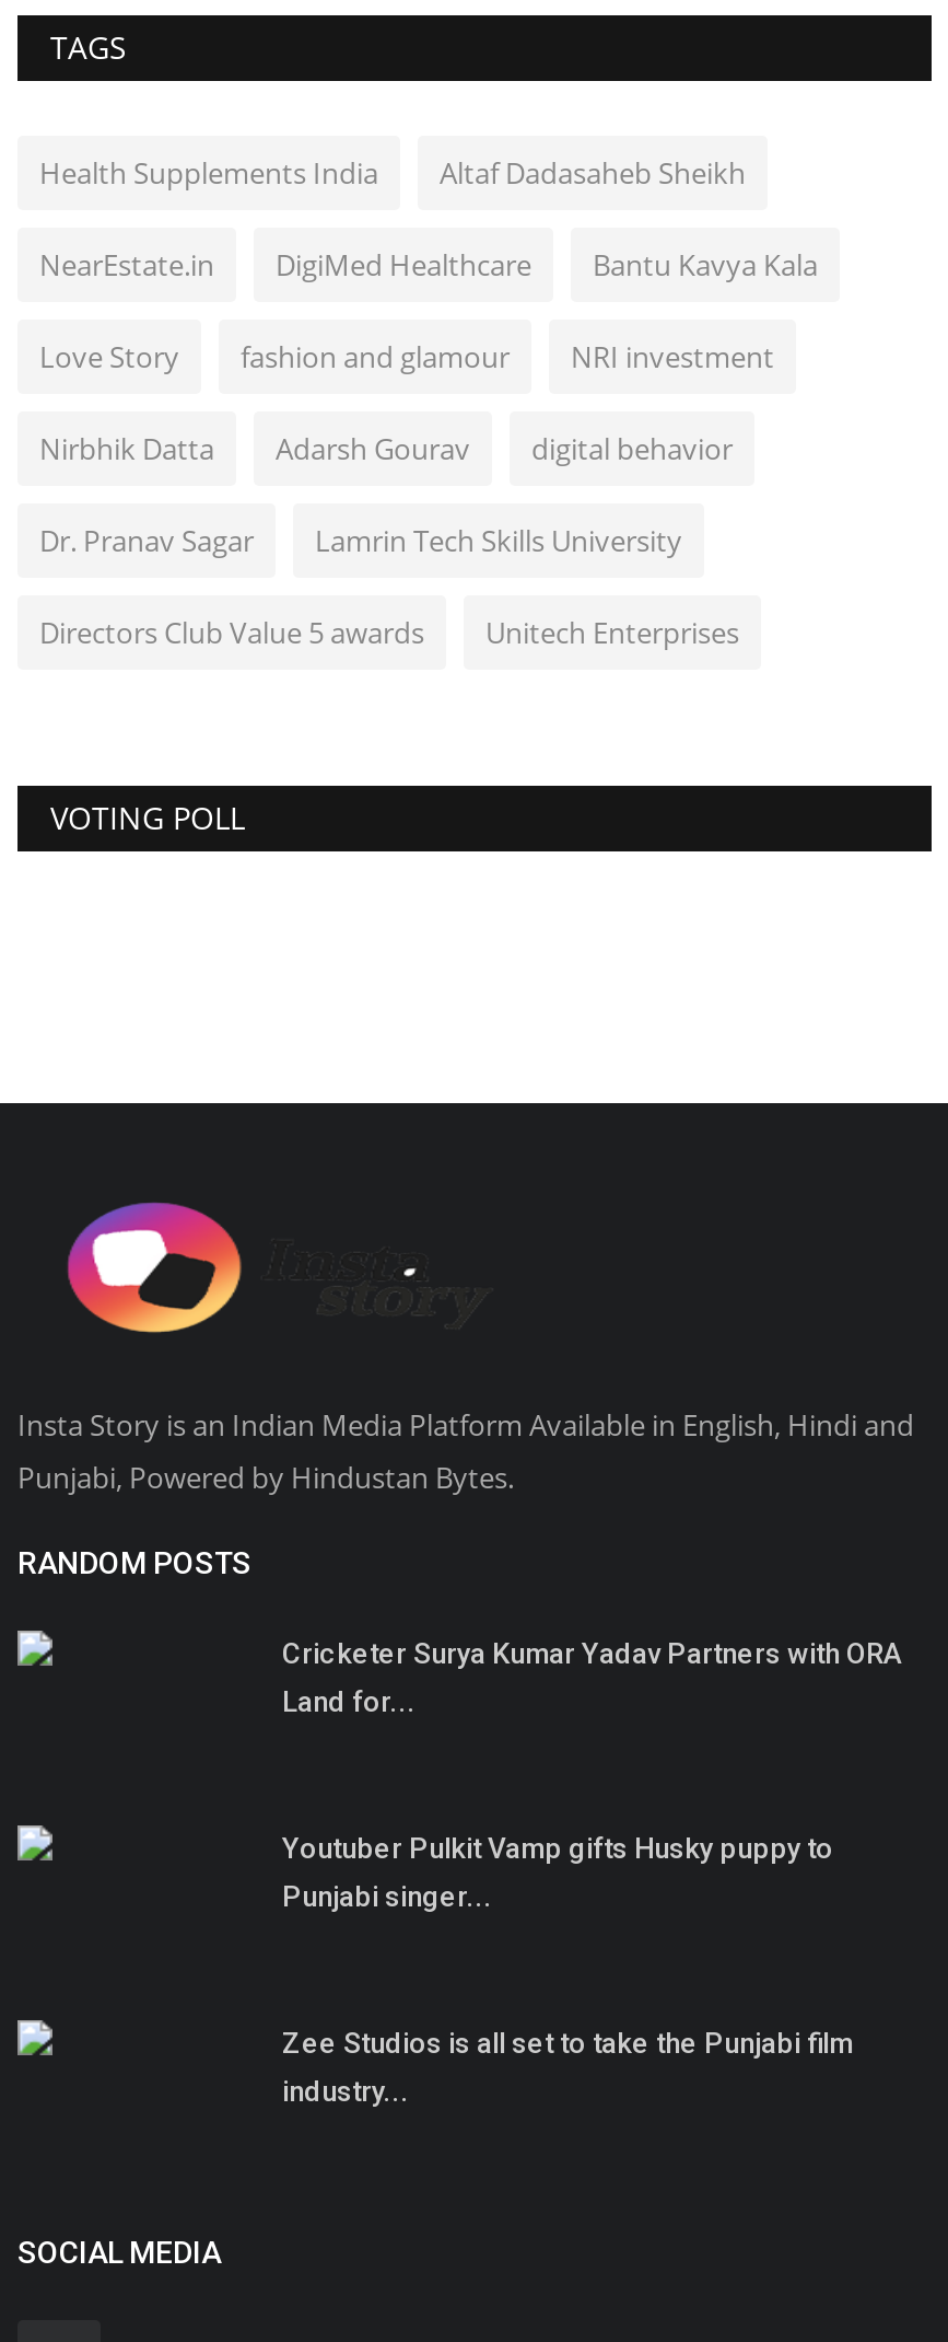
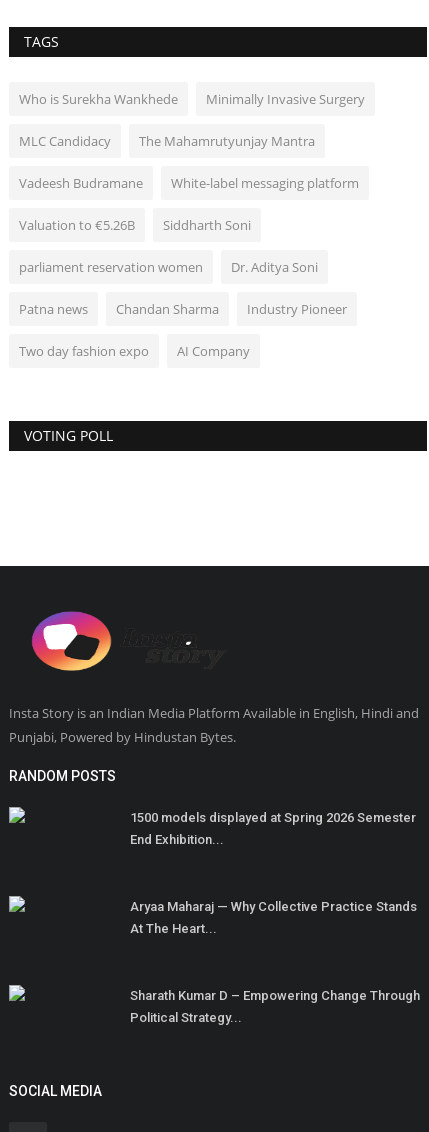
[39,154,818,653] Health Supplements India | Altaf Dadasaheb Sheikh | NearEstate.in | DigiMed Healthcare | Bantu Kavya Kala | Love Story | fashion and glamour | NRI investment | Nirbhik Datta | Adarsh Gourav | digital behavior | Dr. Pranav Sagar | Lamrin Tech Skills University | Directors Club Value 5 awards | Unitech Enterprises -> [19,90,365,360] Who is Surekha Wankhede | Minimally Invasive Surgery | MLC Candidacy | The Mahamrutyunjay Mantra | Vadeesh Budramane | White-label messaging platform | Valuation to €5.26B | Siddharth Soni | parliament reservation women | Dr. Aditya Soni | Patna news | Chandan Sharma | Industry Pioneer | Two day fashion expo | AI Company
[282,1638,903,1671] Cricketer Surya Kumar Yadav Partners with ORA -> [130,810,416,825] 1500 models displayed at Spring 2026 Semester
[282,1686,416,1719] Land for... -> [130,832,224,847] End Exhibition...
[282,1833,833,1866] Youtuber Pulkit Vamp gifts Husky puppy to -> [130,899,417,914] Aryaa Maharaj — Why Collective Practice Stands
[282,1881,492,1914] Punjabi singer... -> [130,921,217,936] At The Heart...
[282,2027,853,2060] Zee Studios is all set to take the Punjabi film -> [130,988,420,1003] Sharath Kumar D – Empowering Change Through
[282,2076,409,2108] industry... -> [130,1010,242,1025] Political Strategy...

